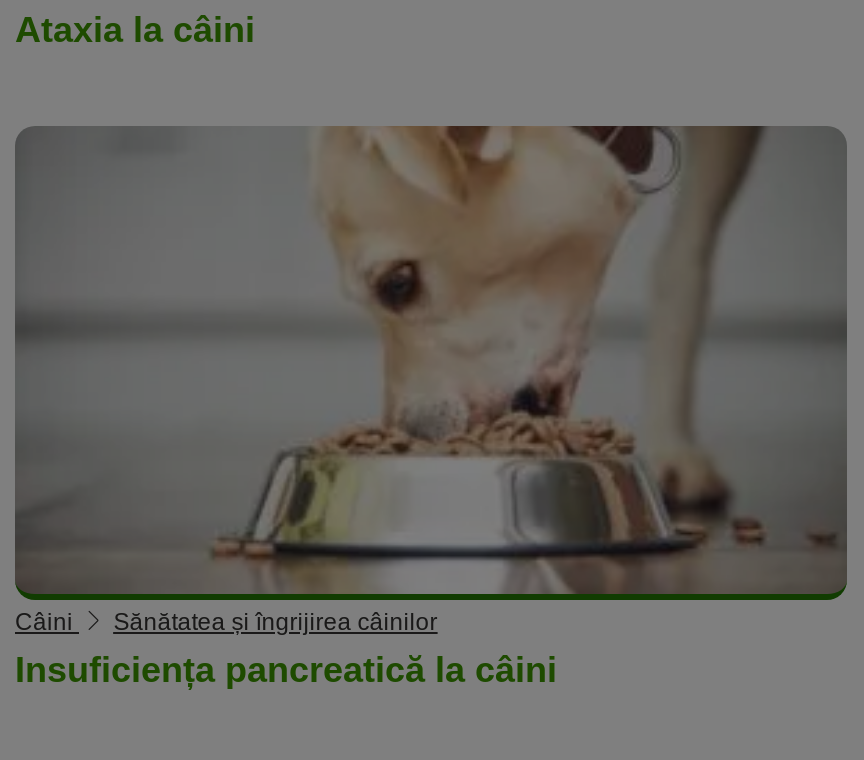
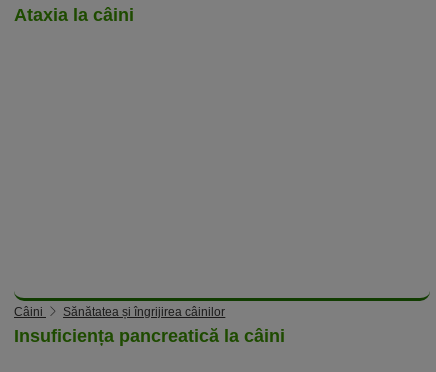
[13,123,849,603] [image] -> none

